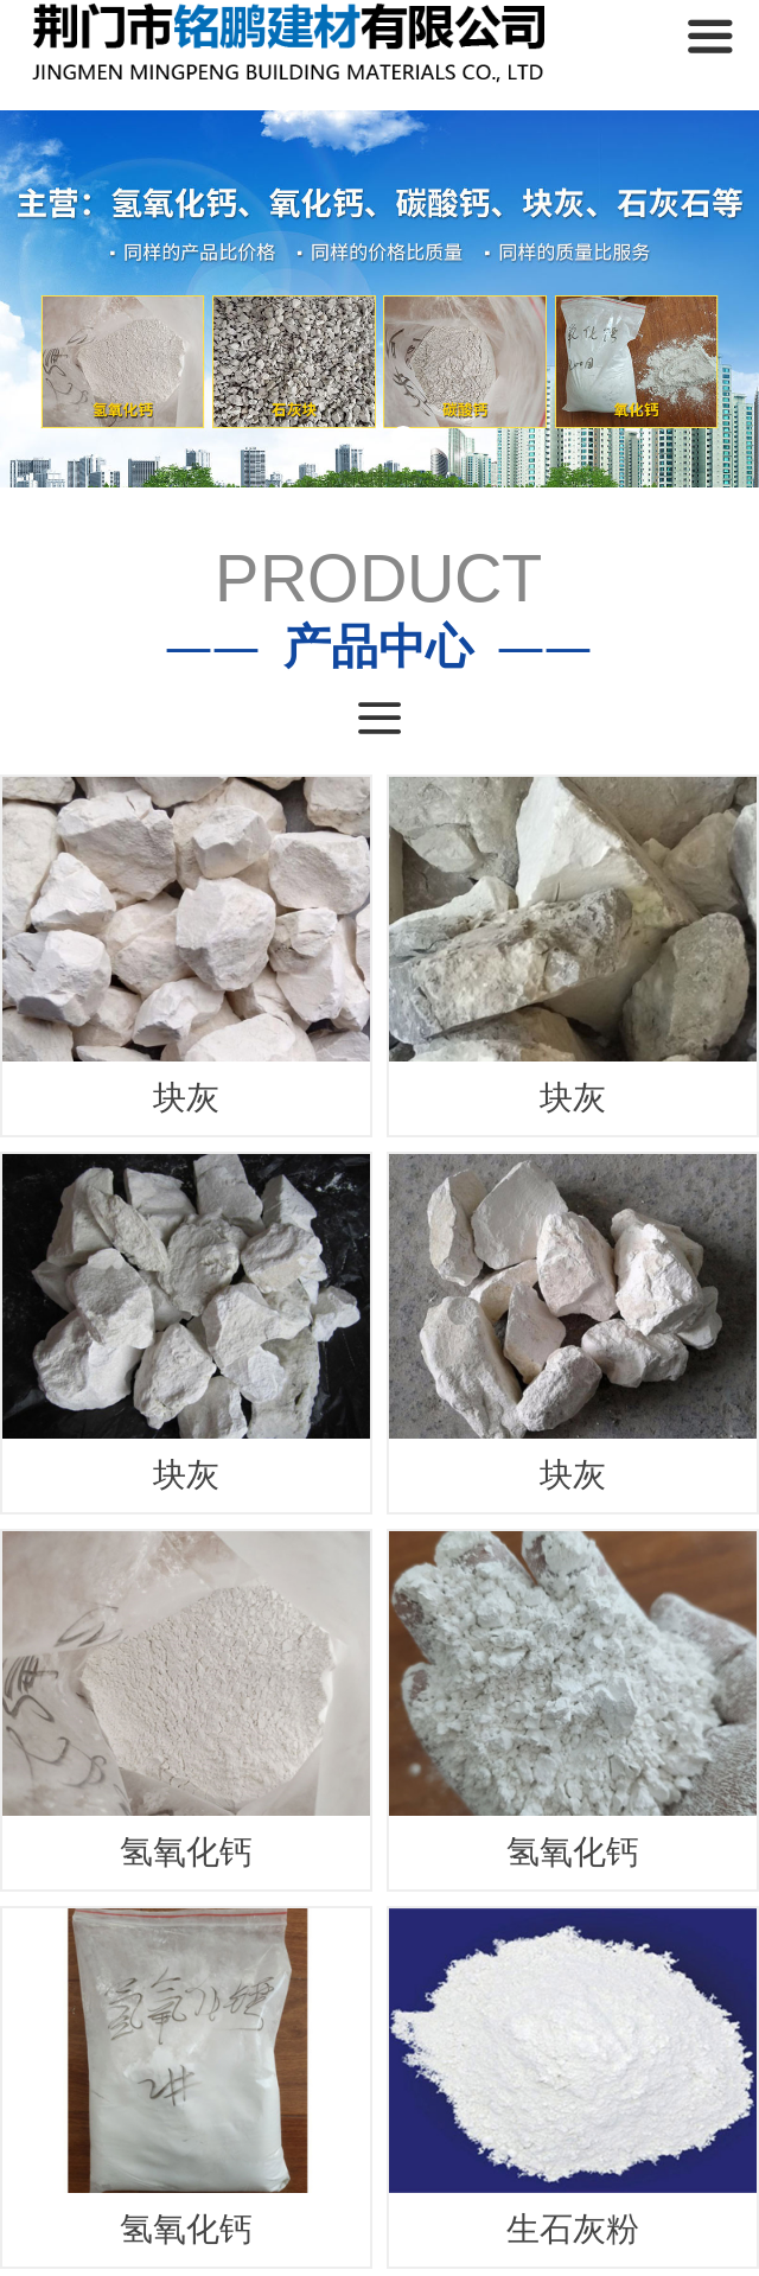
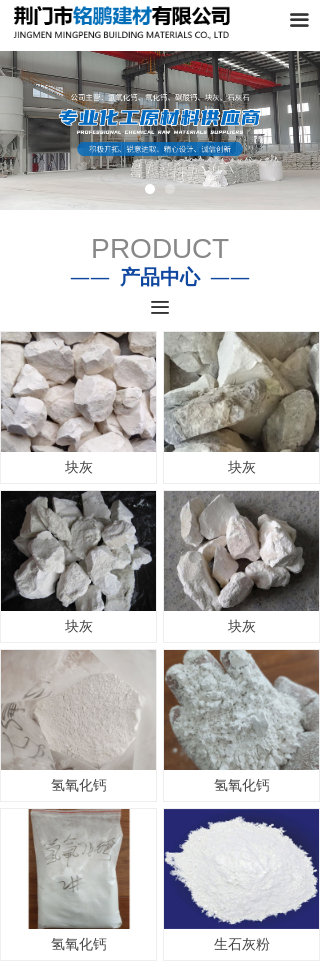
[7,108,752,490] [image] -> [3,50,317,210] [image]

